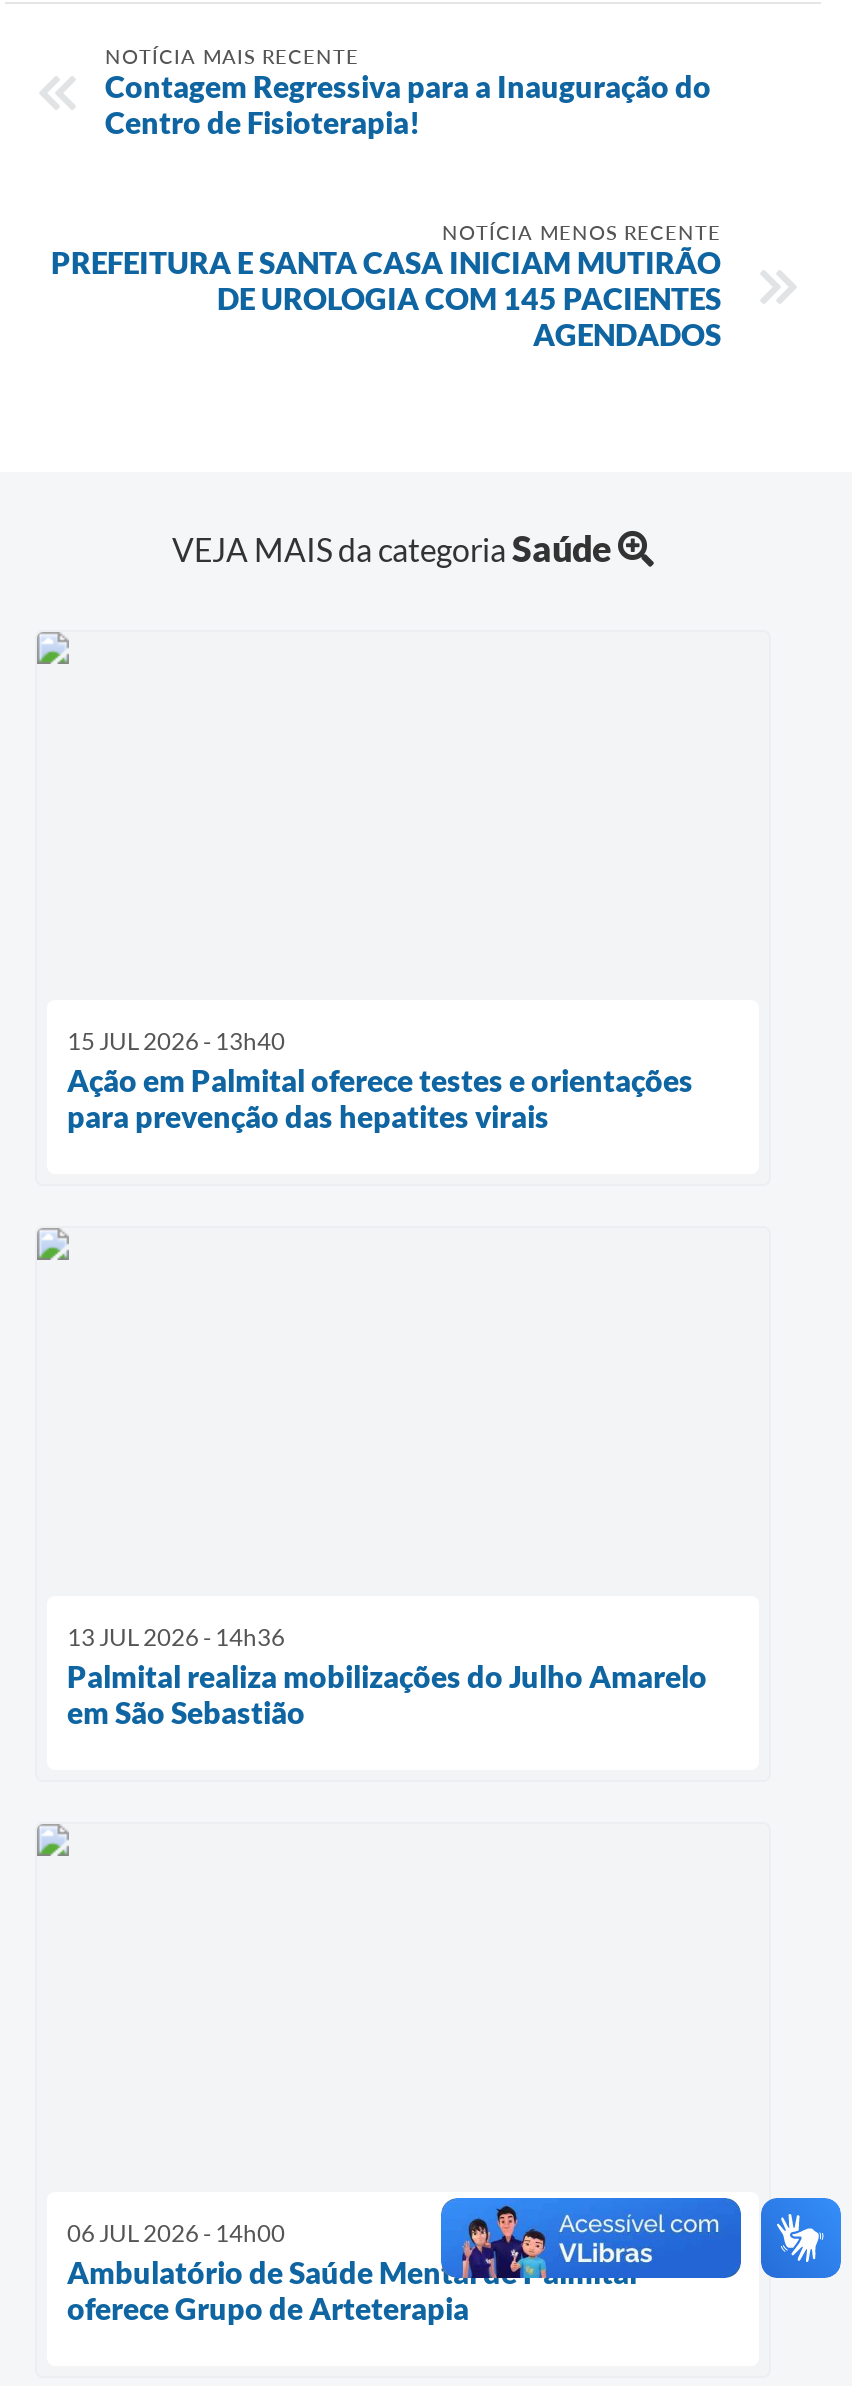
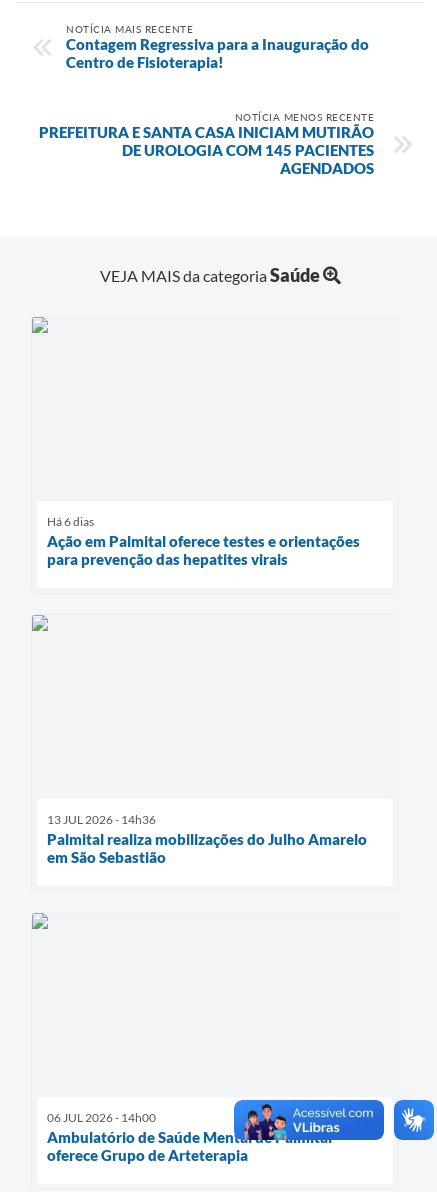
[67,1026,285,1056] 15 JUL 2026 - 13h40 -> [47,514,94,529] Há 6 dias

